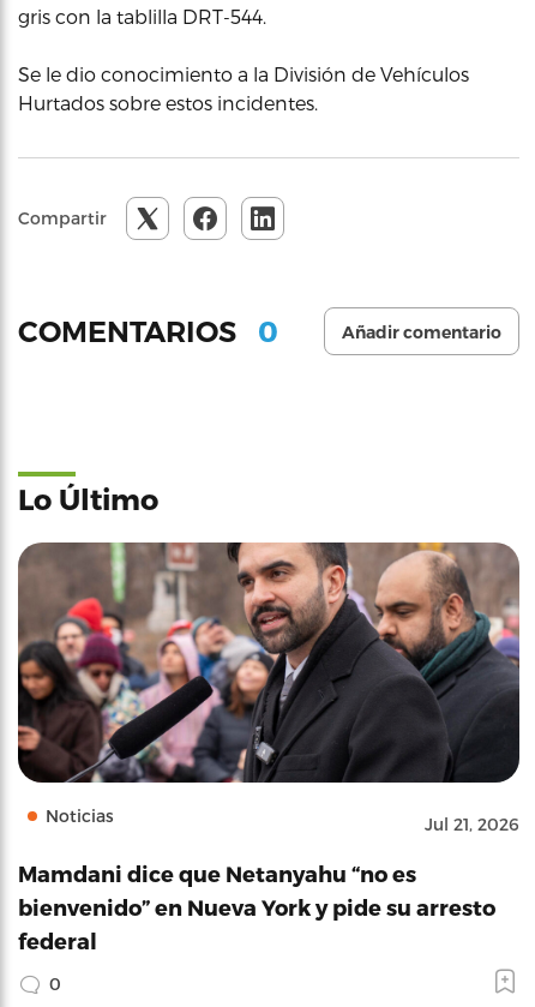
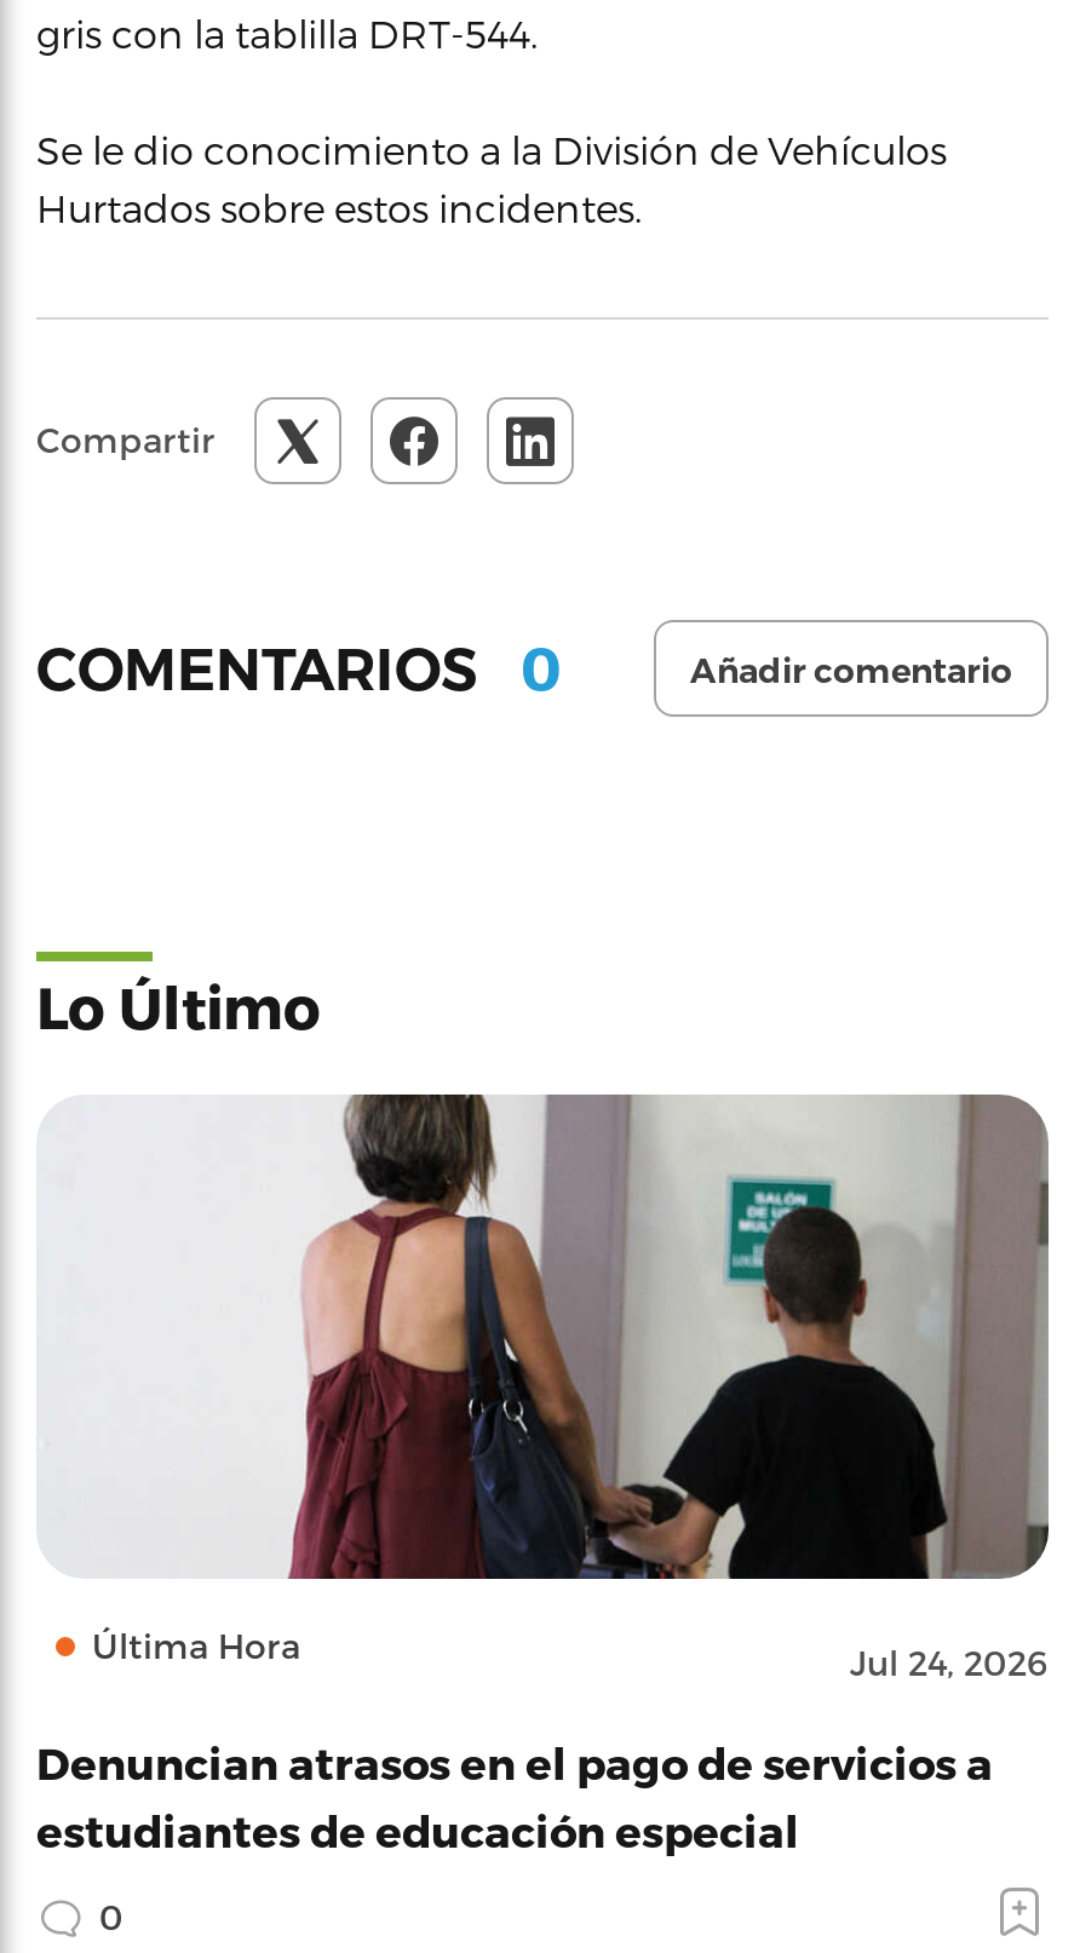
[17,541,519,834] [image] | Noticias | Jul 21, 2026 -> [36,1092,1049,1683] [image] | Última Hora | Jul 24, 2026
[18,861,495,953] Mamdani dice que Netanyahu “no es | bienvenido” en Nueva York y pide su arresto | federal -> [36,1736,993,1855] Denuncian atrasos en el pago de servicios a | estudiantes de educación especial

